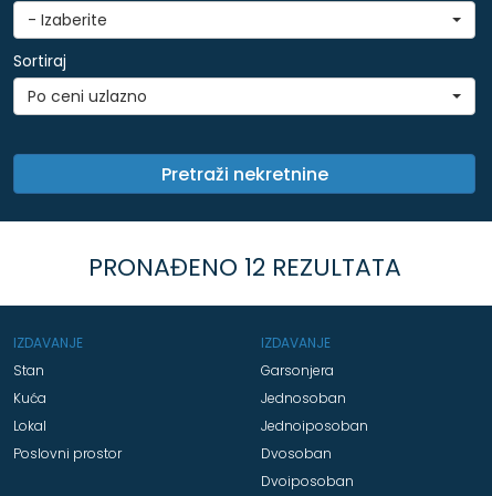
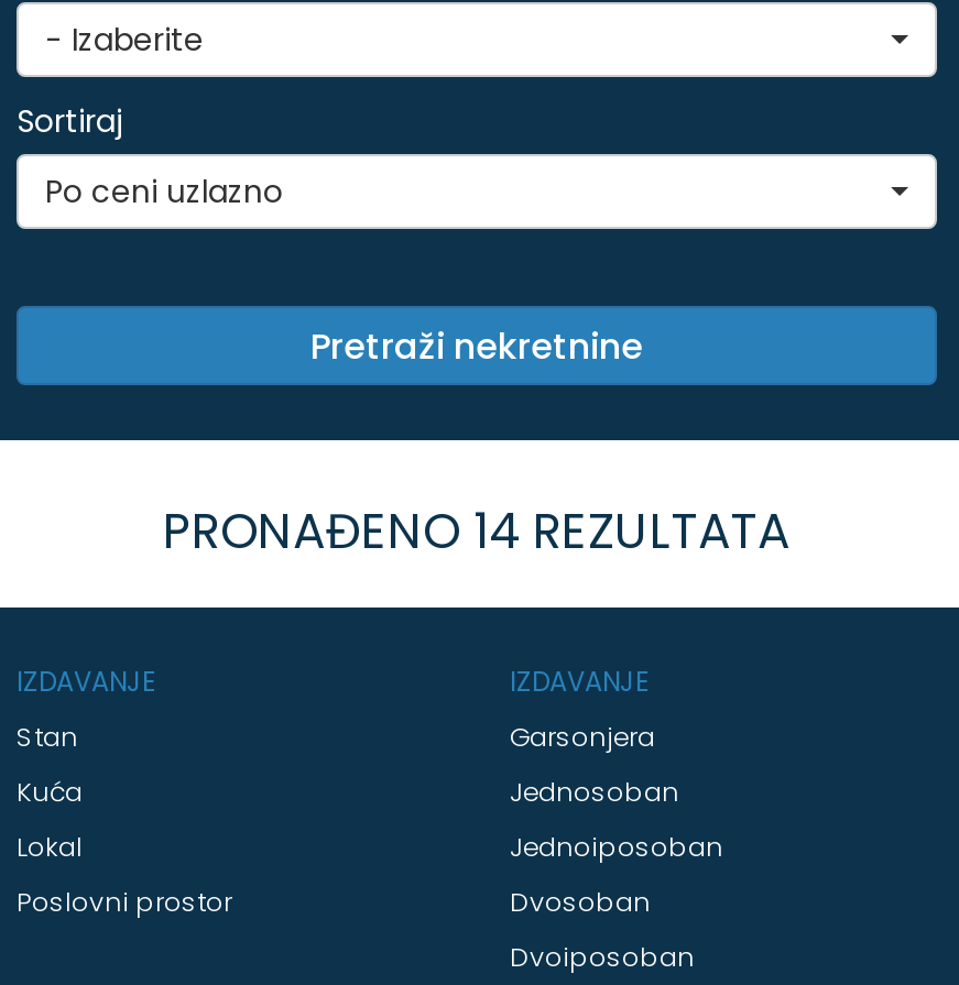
[88,250,401,285] PRONAĐENO 12 REZULTATA -> [163,497,791,566] PRONAĐENO 14 REZULTATA

